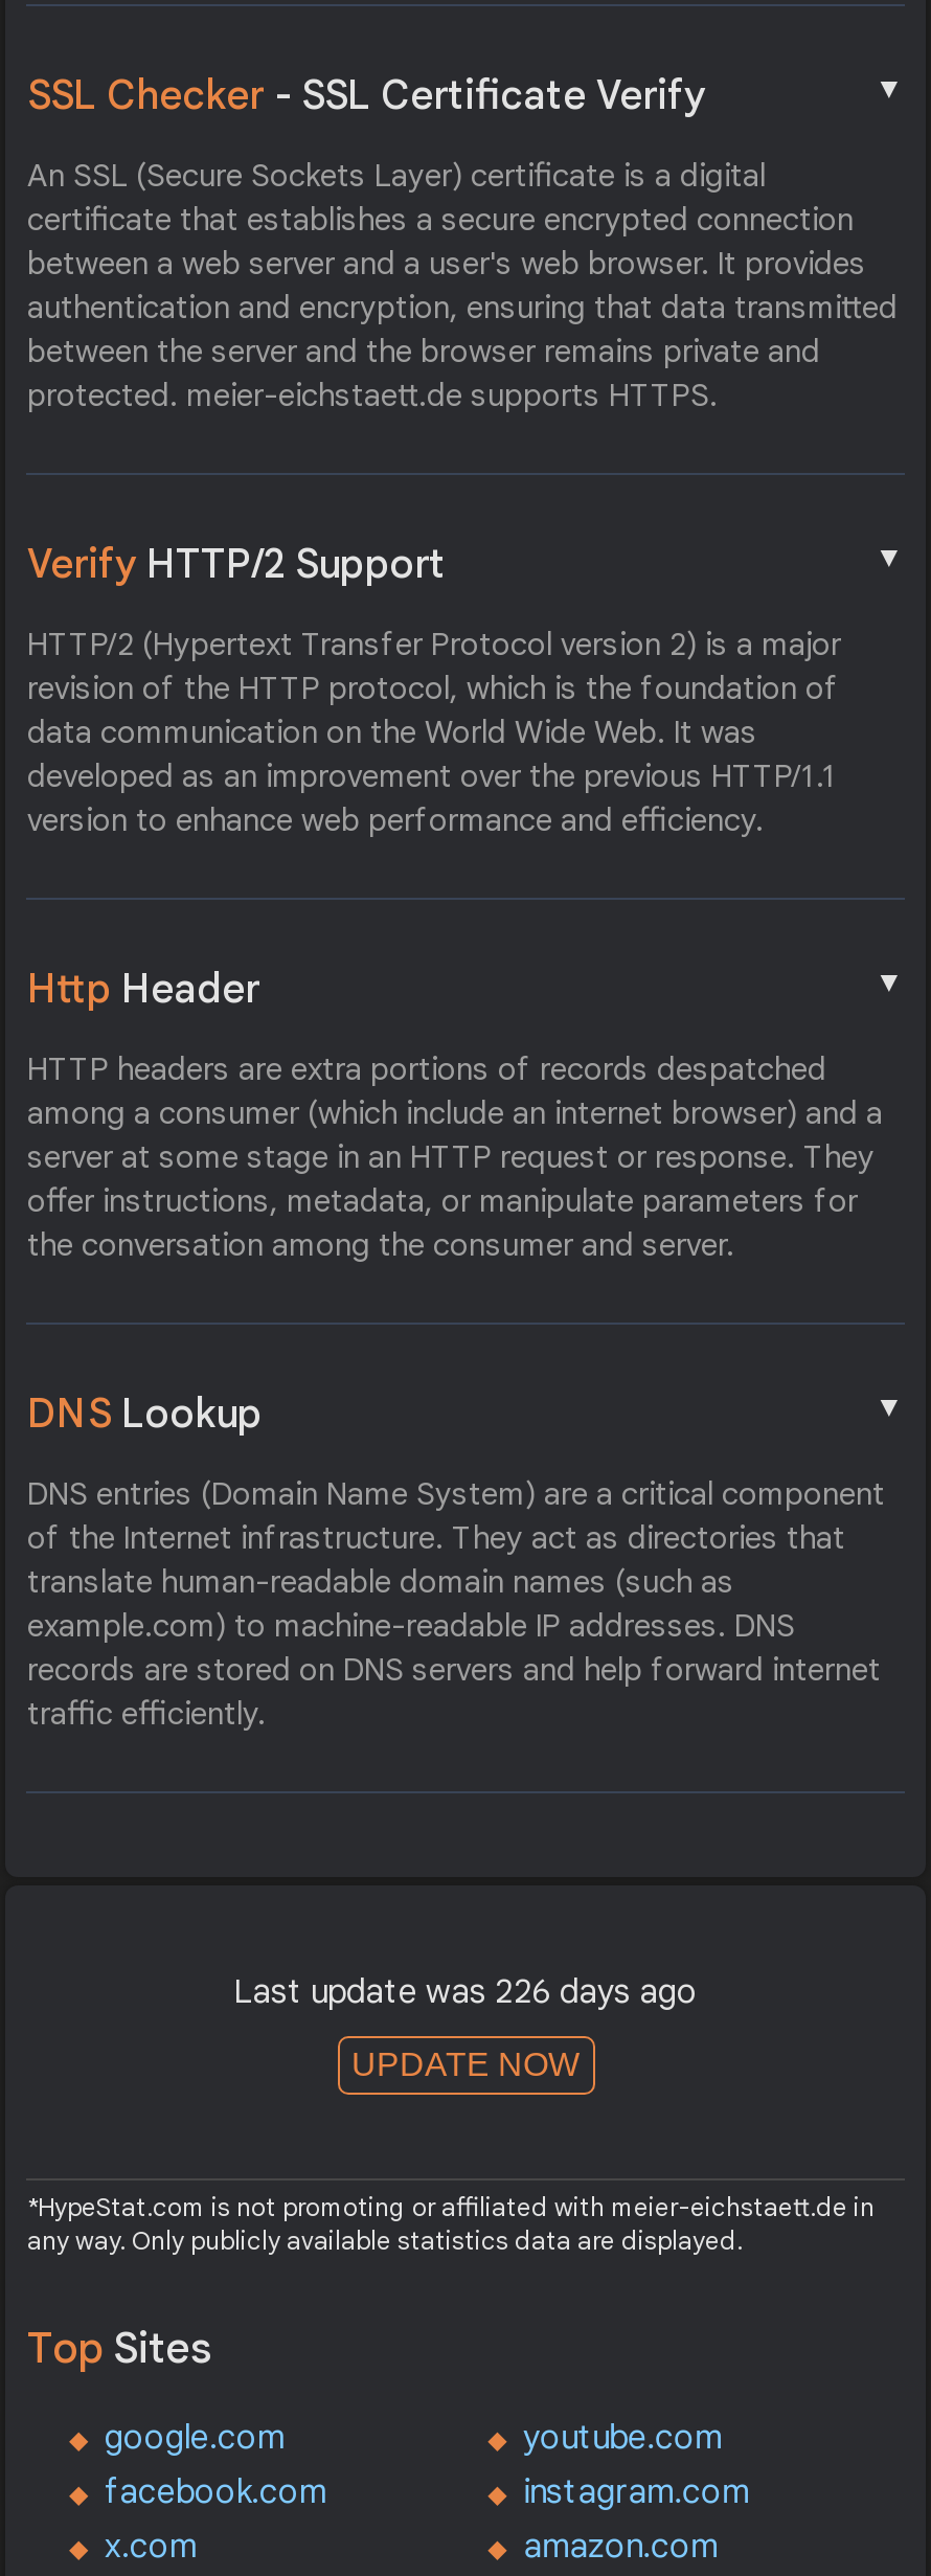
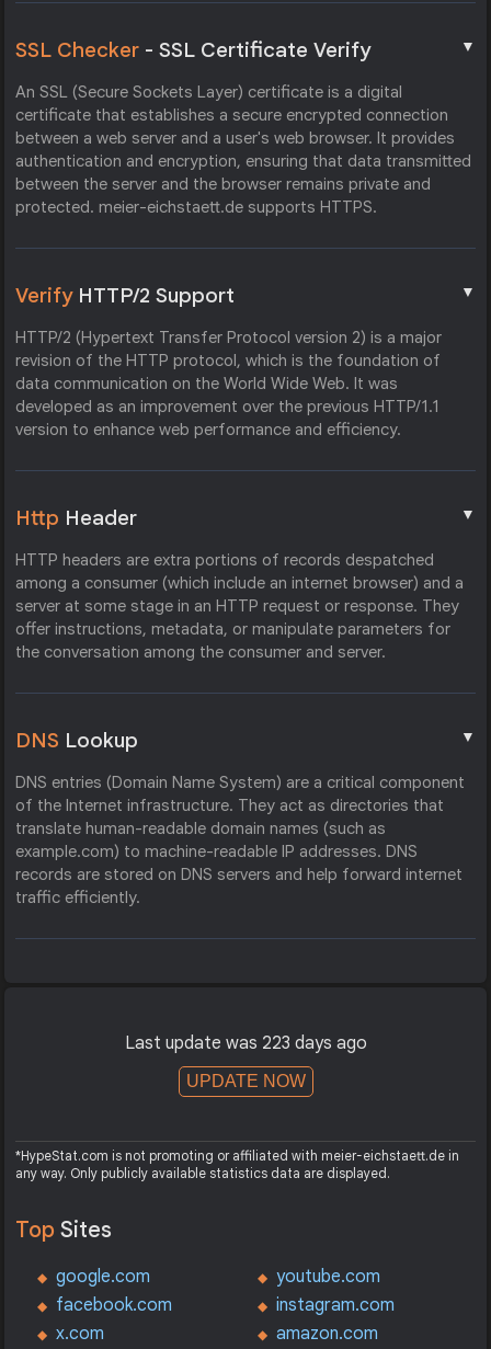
[233,1972,698,2014] Last update was 226 days ago -> [124,1033,367,1054] Last update was 223 days ago

